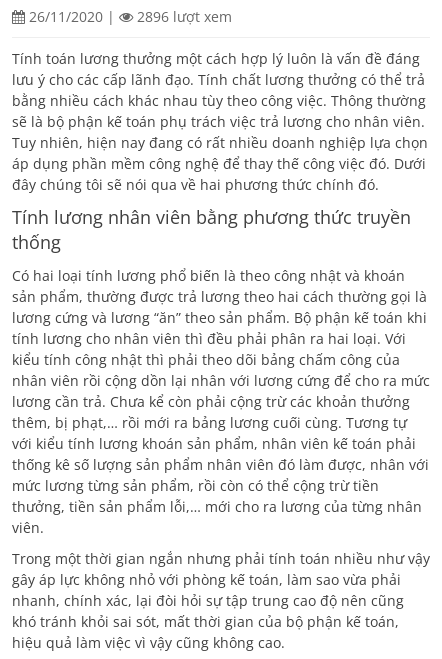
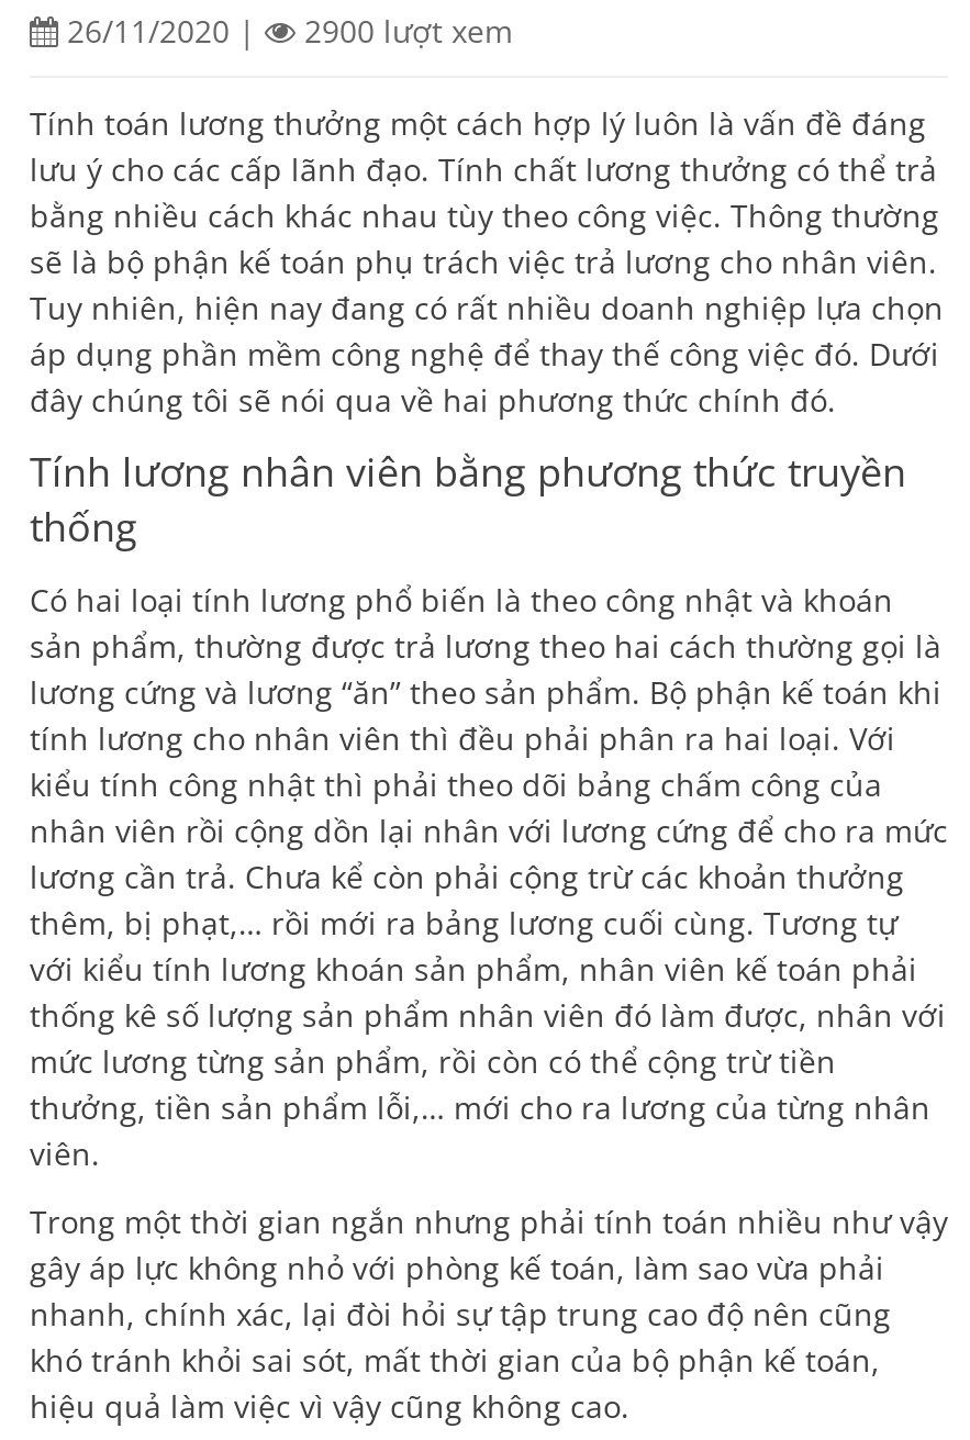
[133,7,232,26] 2896 lượt xem -> [296,10,513,52] 2900 lượt xem

